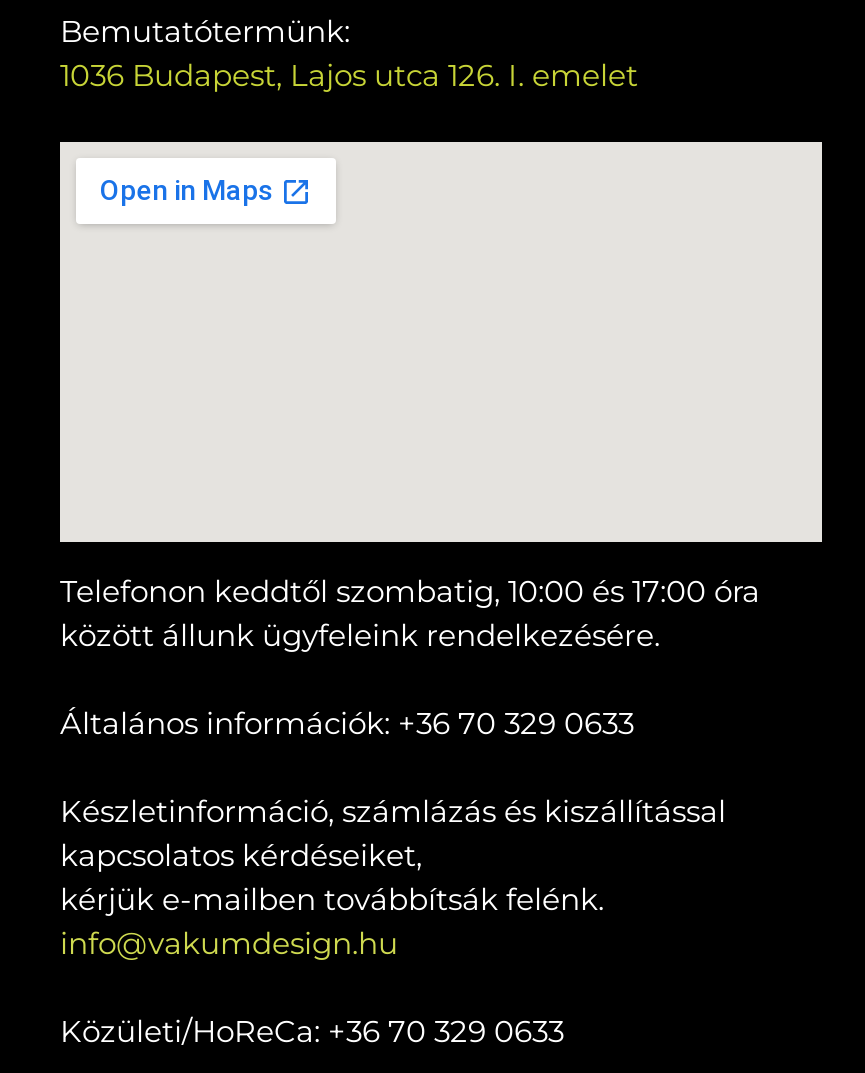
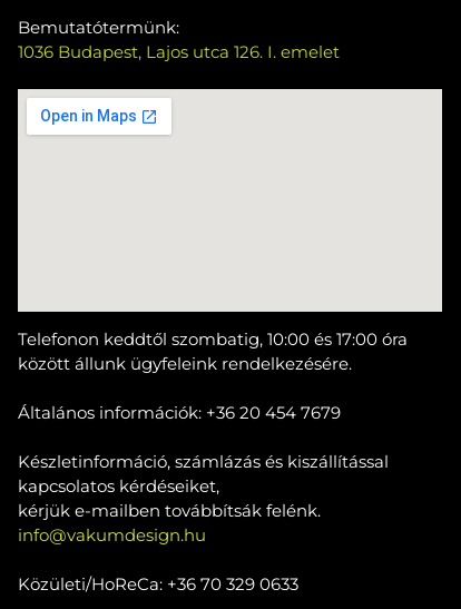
[60,704,634,742] Általános információk: +36 70 329 0633 -> [18,402,341,423] Általános információk: +36 20 454 7679

